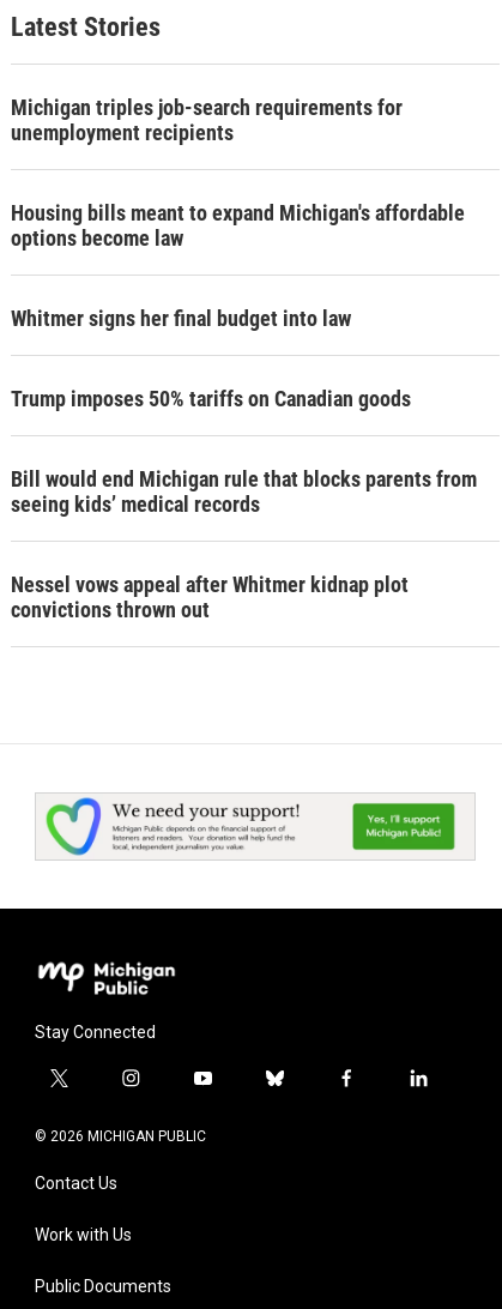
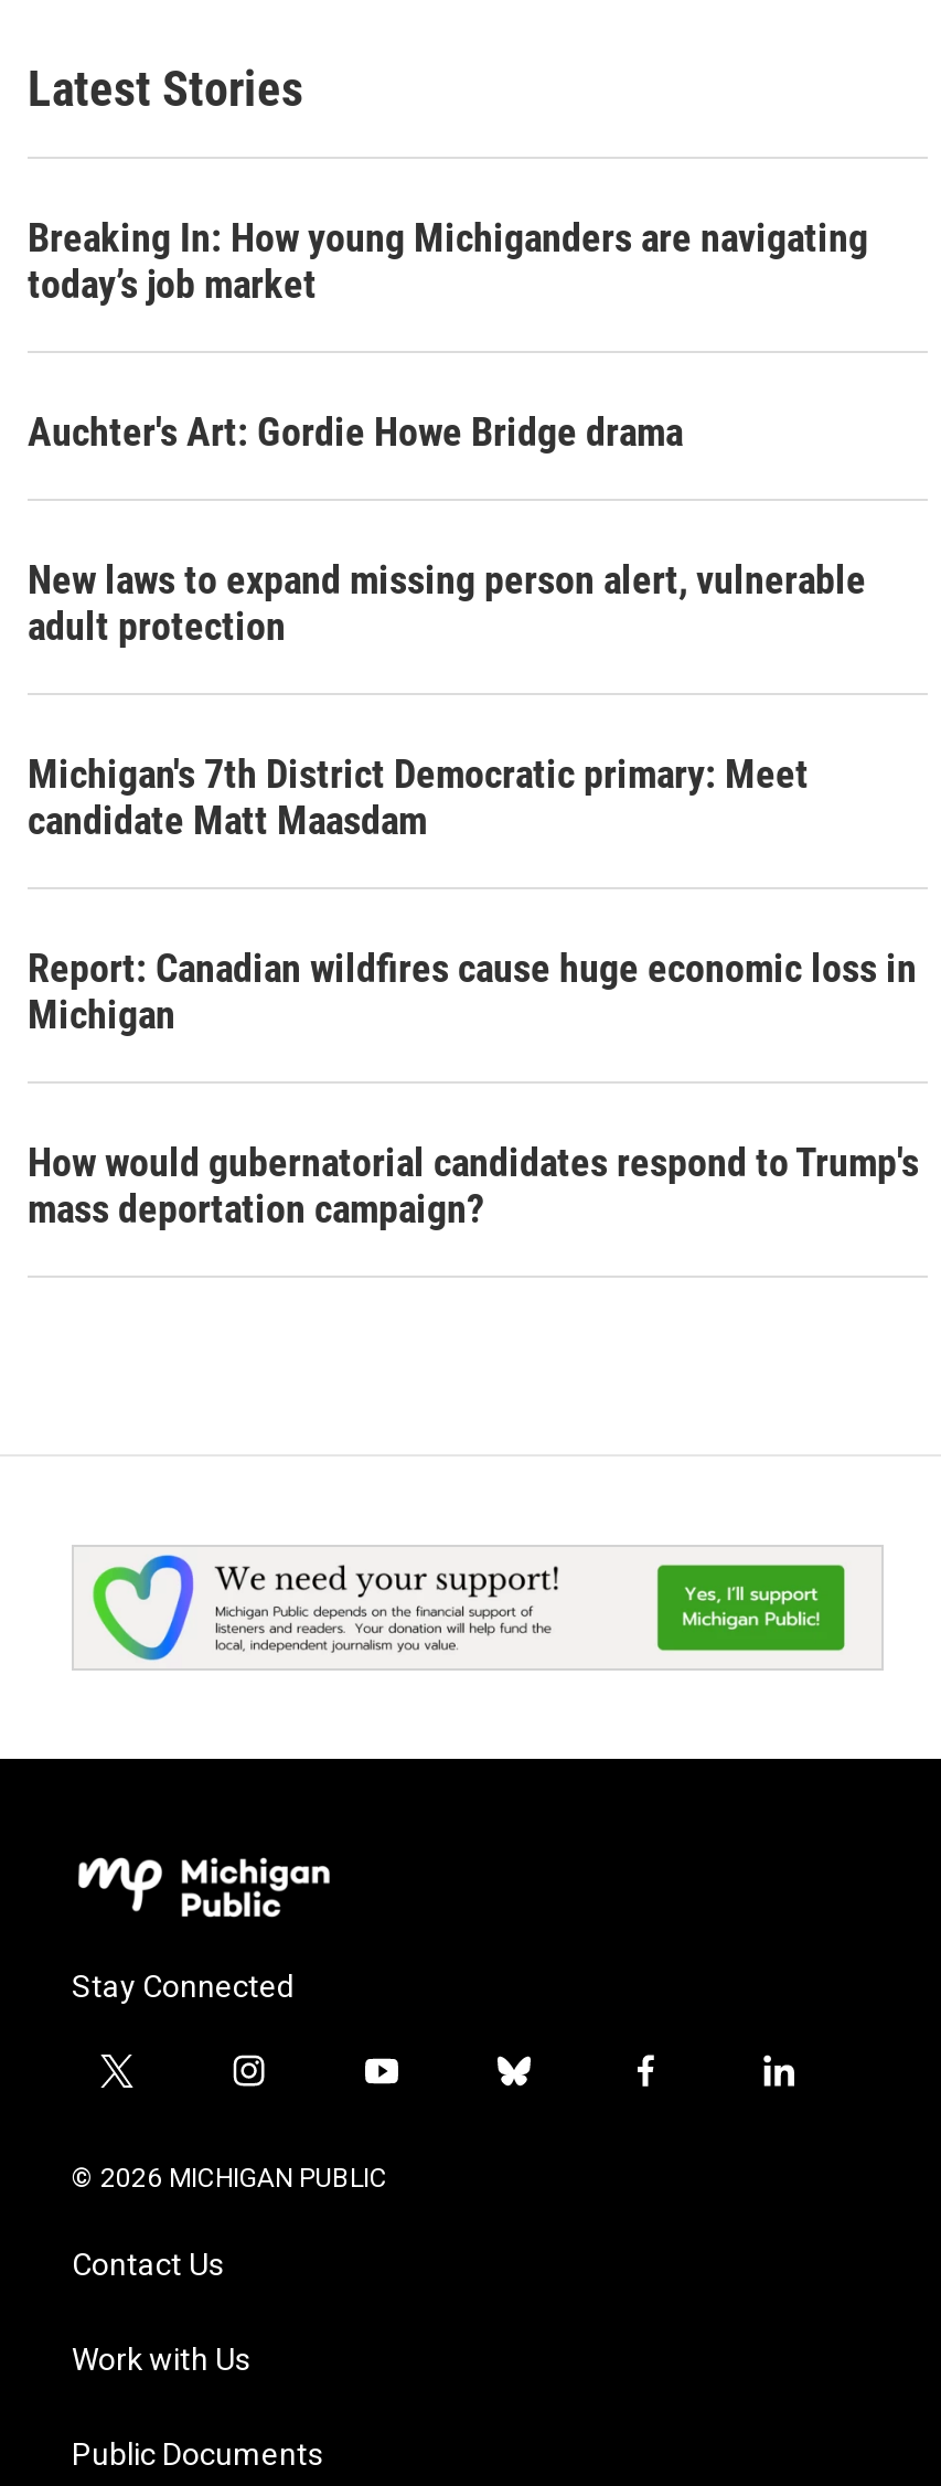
[11,95,403,145] Michigan triples job-search requirements for | unemployment recipients -> [28,215,868,307] Breaking In: How young Michiganders are navigating | today’s job market
[11,201,465,251] Housing bills meant to expand Michigan's affordable | options become law -> [28,409,683,455] Auchter's Art: Gordie Howe Bridge drama
[11,306,351,331] Whitmer signs her final budget into law -> [28,557,866,649] New laws to expand missing person alert, vulnerable | adult protection
[11,386,411,412] Trump imposes 50% tariffs on Canadian goods -> [28,751,809,844] Michigan's 7th District Democratic primary: Meet | candidate Matt Maasdam
[11,467,477,517] Bill would end Michigan rule that blocks parents from | seeing kids’ medical records -> [28,945,917,1038] Report: Canadian wildfires cause huge economic loss in | Michigan
[11,572,409,622] Nessel vows appeal after Whitmer kidnap plot | convictions thrown out -> [28,1139,919,1232] How would gubernatorial candidates respond to Trump's | mass deportation campaign?

